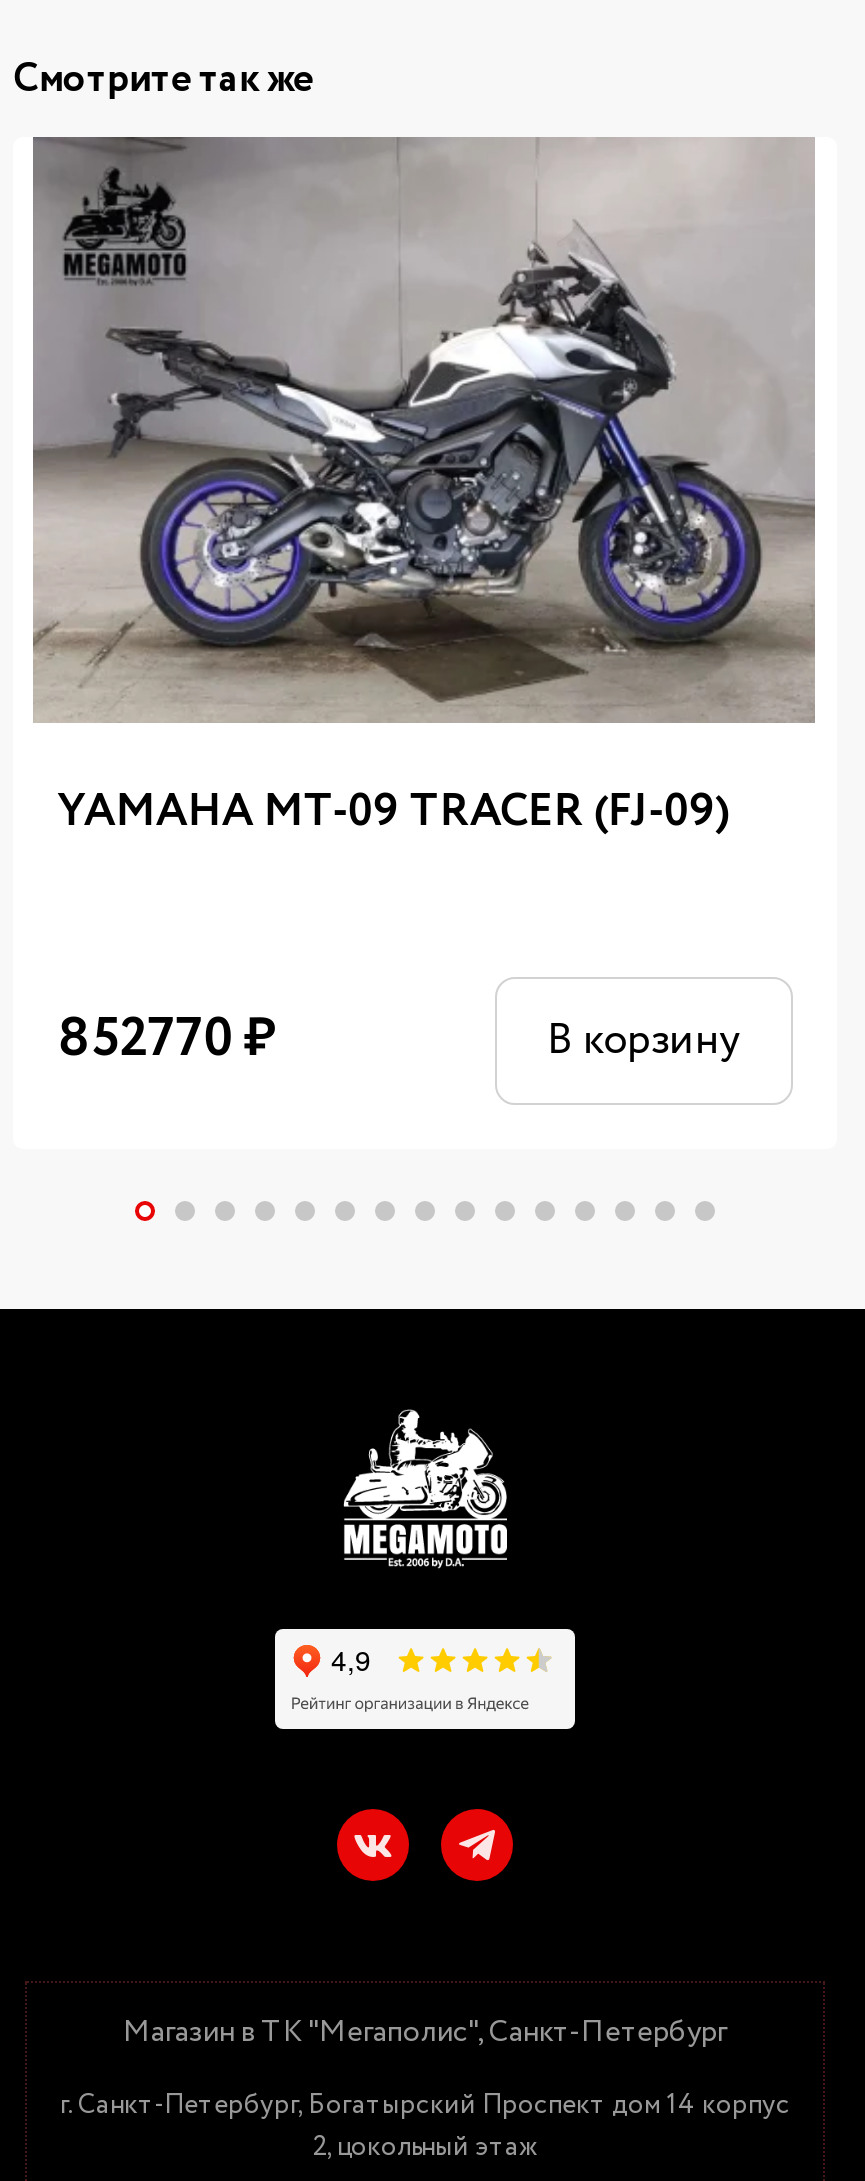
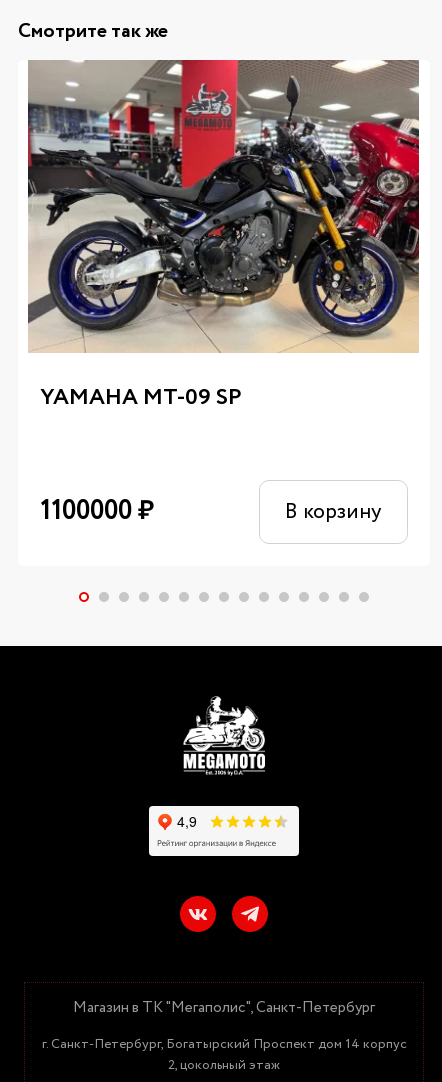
[33,135,815,845] [image] | YAMAHA MT-09 TRACER (FJ-09) -> [27,59,420,414] [image] | YAMAHA MT-09 SP
[58,1001,276,1079] 852770₽ -> [40,492,154,531] 1100000₽

